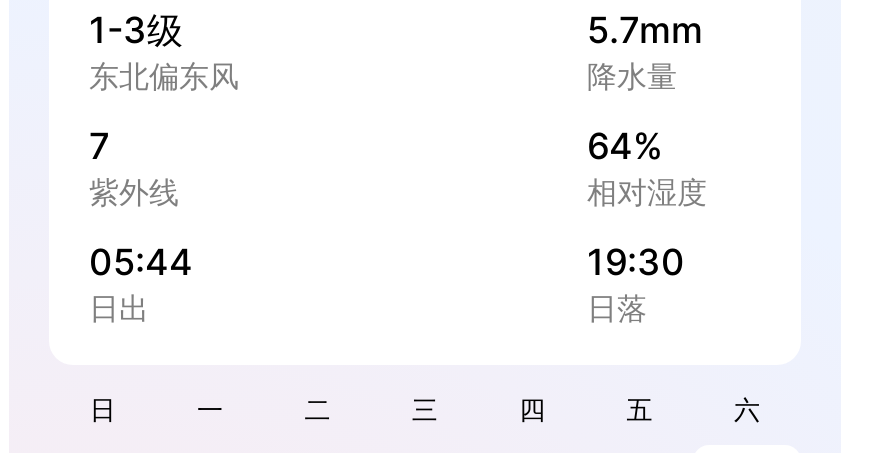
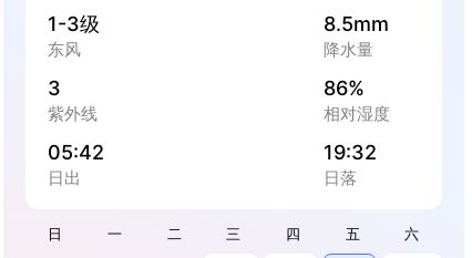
[587,9,703,51] 5.7mm -> [324,12,389,36] 8.5mm
[89,57,239,95] 东北偏东风 -> [48,39,81,60] 东风
[89,125,109,167] 7 -> [48,77,61,100] 3
[587,125,663,167] 64% -> [324,77,365,100] 86%
[89,241,193,283] 05:44 -> [48,141,104,164] 05:42
[587,241,685,283] 19:30 -> [324,141,377,164] 19:32

